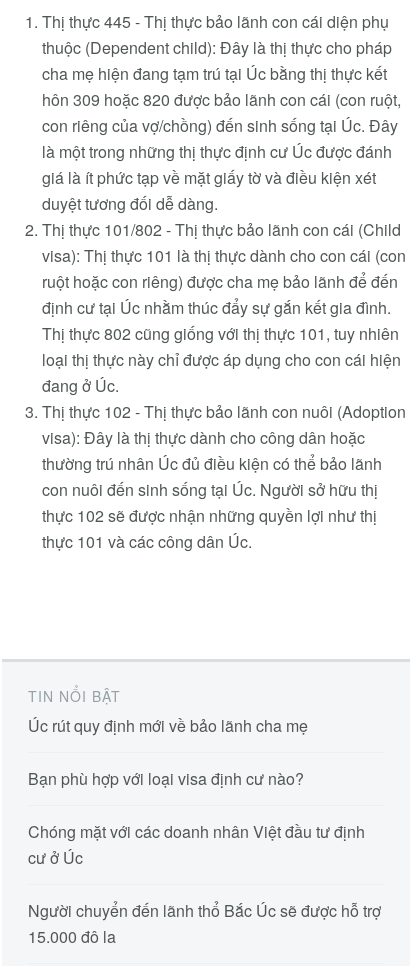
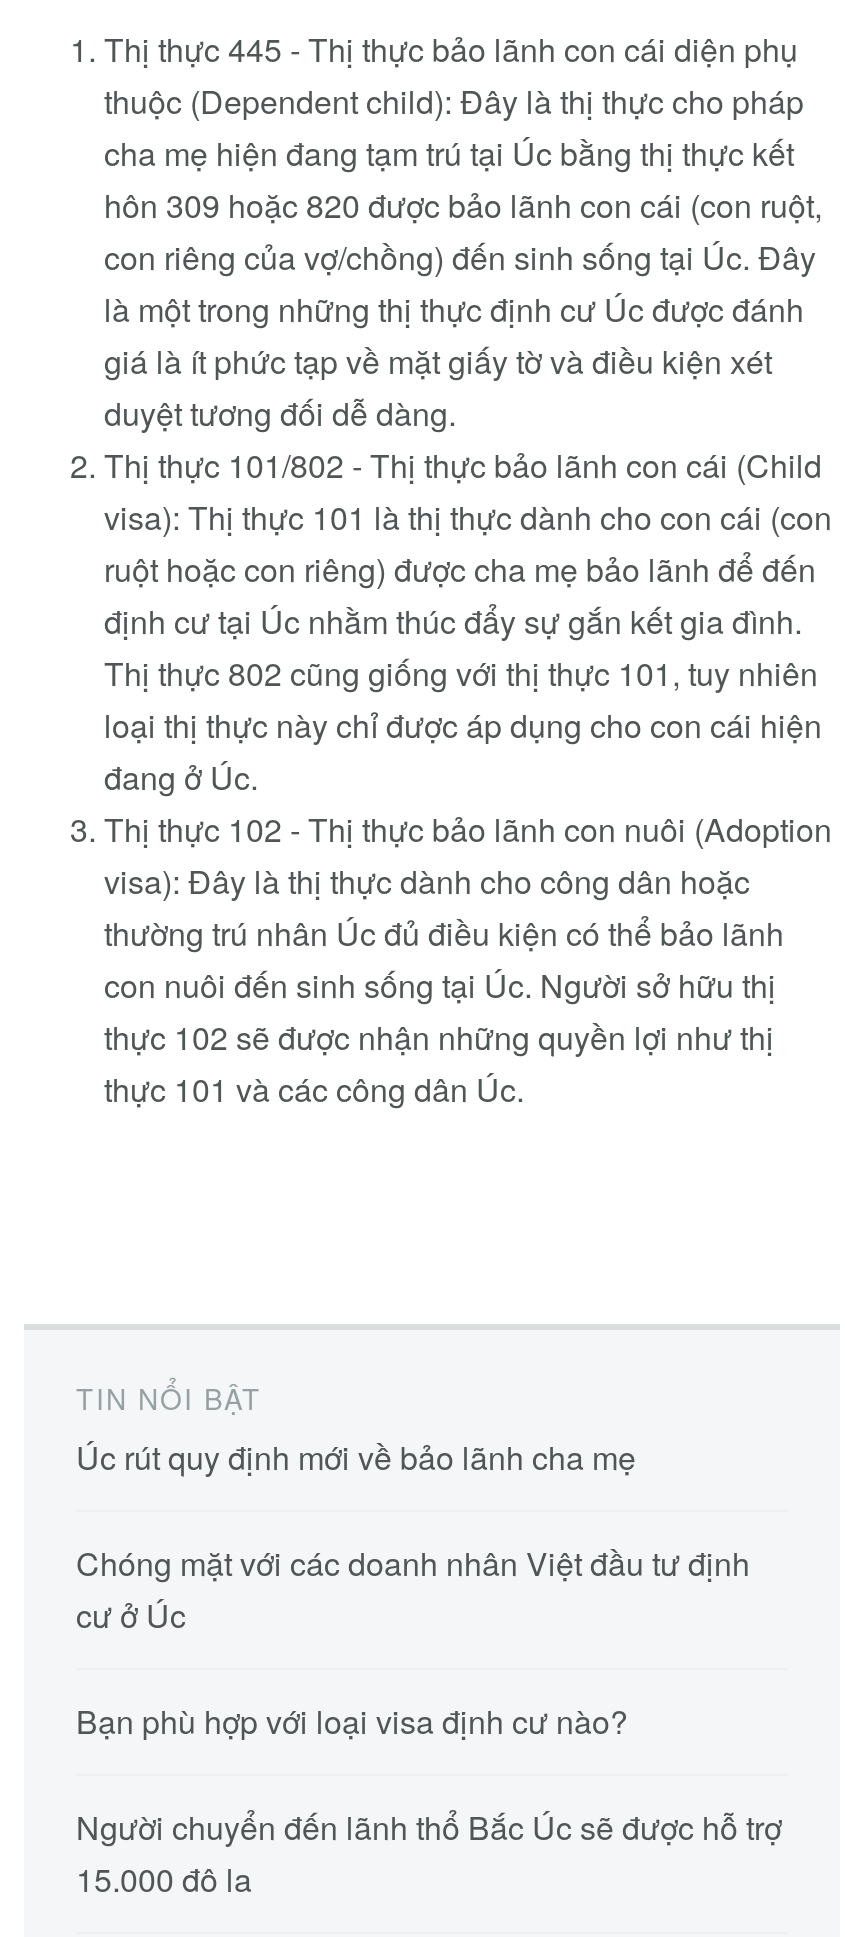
moved [28,767,304,790] -> [76,1699,628,1745]: Bạn phù hợp với loại visa định cư nào?
moved [28,820,365,869] -> [76,1541,750,1639]: Chóng mặt với các doanh nhân Việt đầu tư định | cư ở Úc

